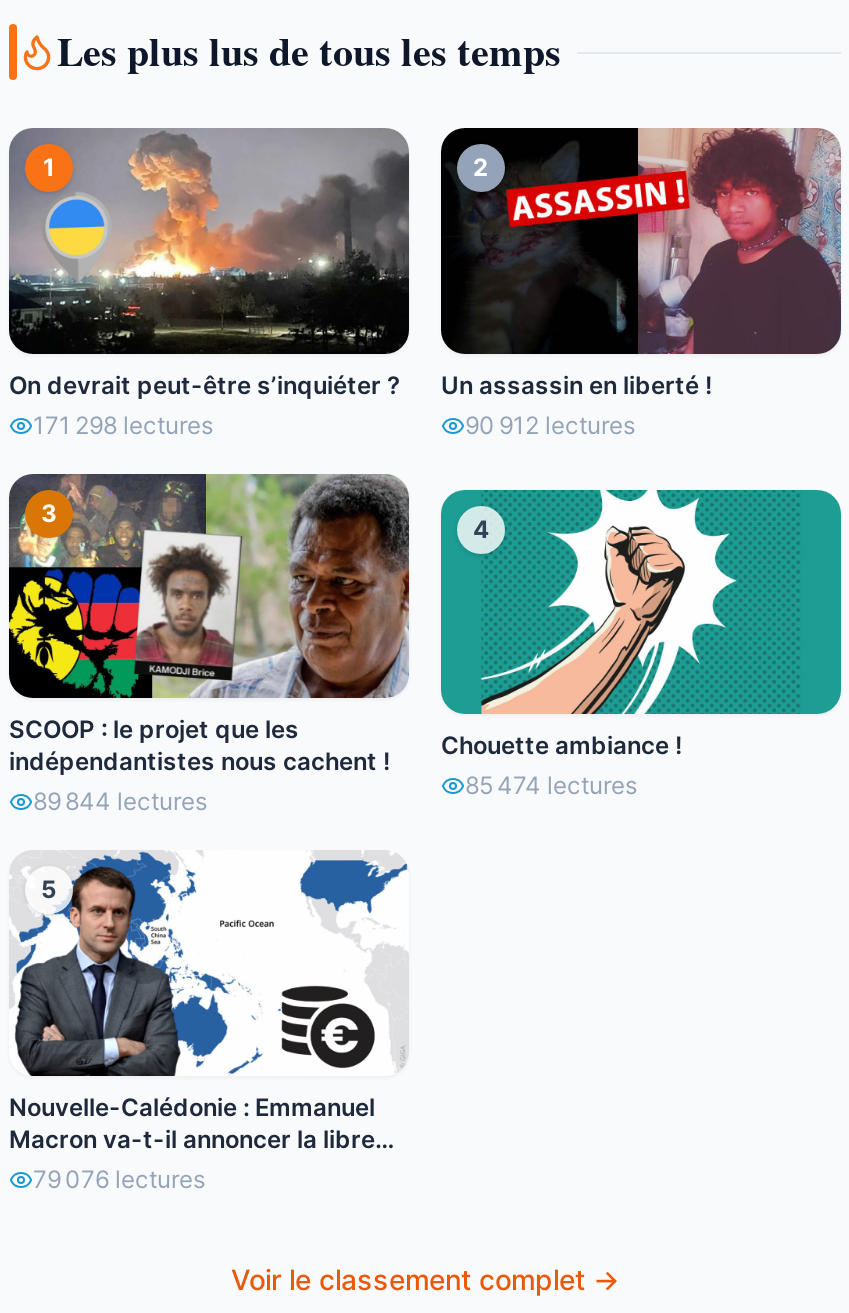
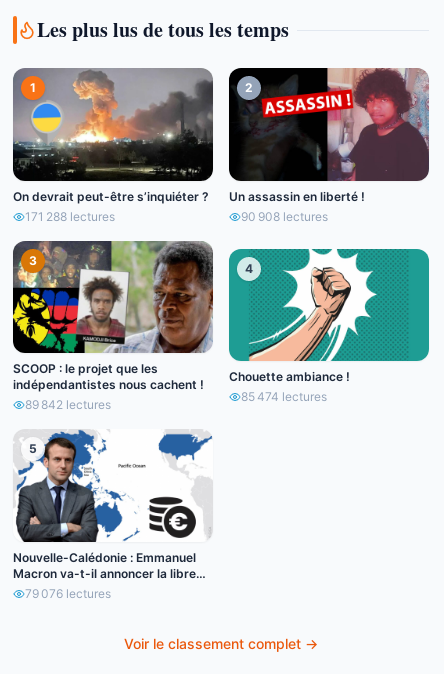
[33,410,213,440] 171 298 lectures -> [25,209,115,224] 171 288 lectures
[465,410,635,440] 90 912 lectures -> [241,209,328,224] 90 908 lectures
[33,787,207,817] 89 844 lectures -> [25,397,111,412] 89 842 lectures

